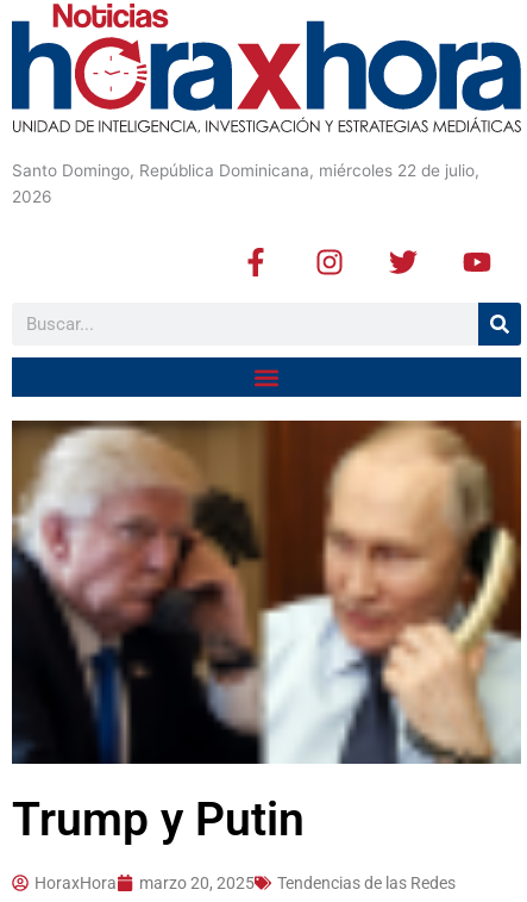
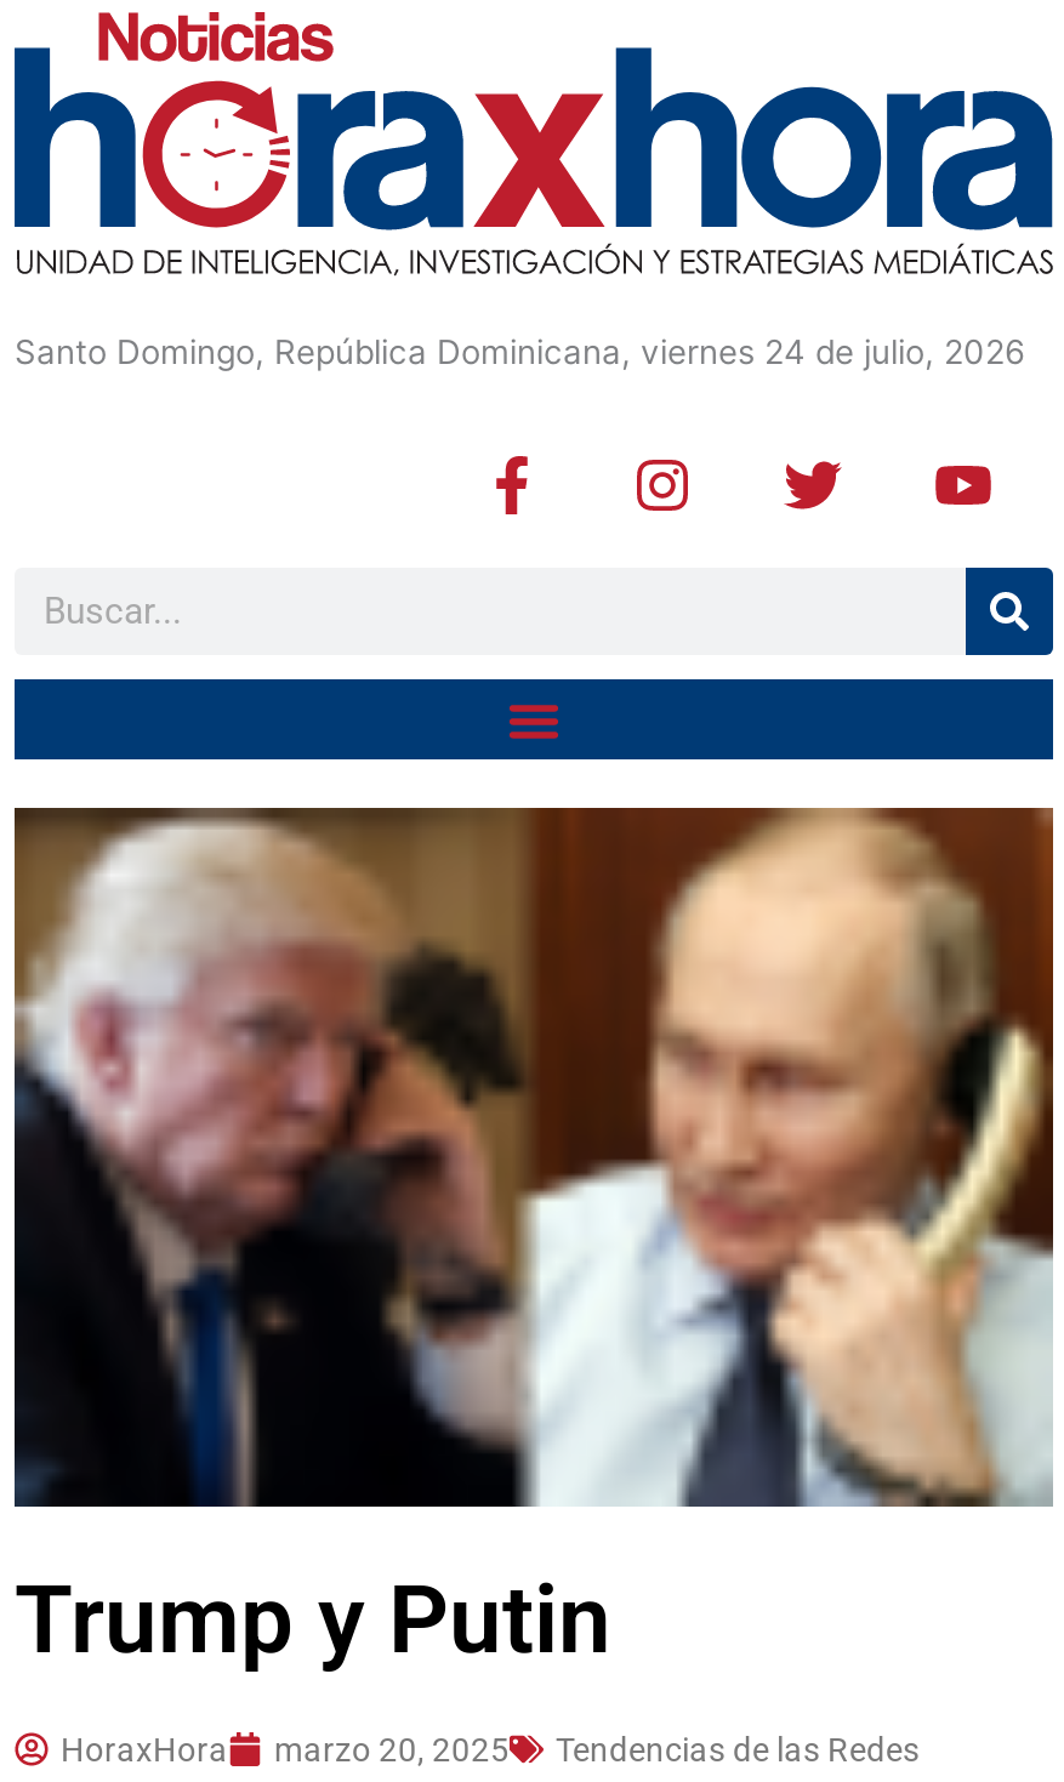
[12,161,479,206] Santo Domingo, República Dominicana, miércoles 22 de julio, | 2026 -> [15,333,1026,372] Santo Domingo, República Dominicana, viernes 24 de julio, 2026

